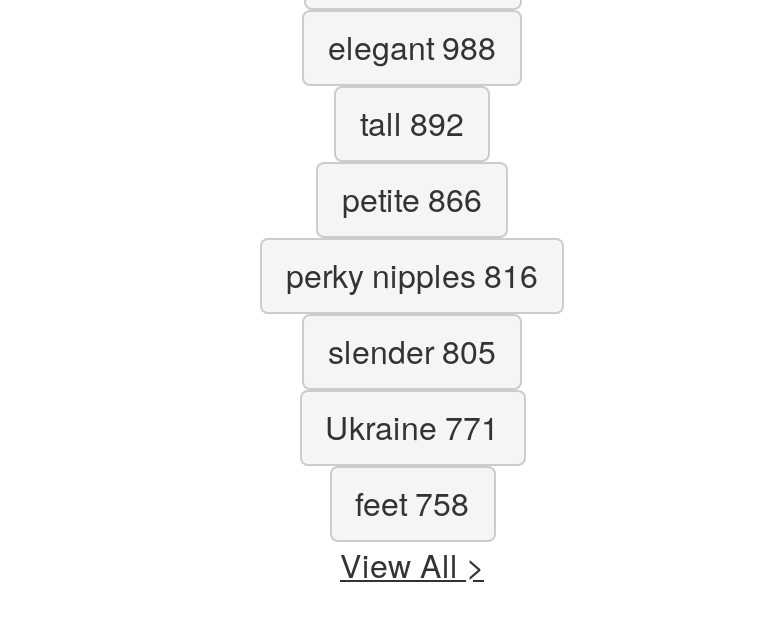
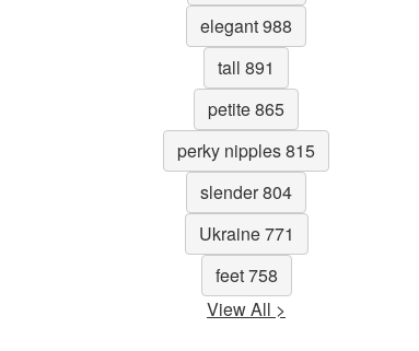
[360,99,464,145] tall 892 -> [218,54,275,79] tall 891
[342,175,482,221] petite 866 -> [208,96,284,121] petite 865
[286,251,538,297] perky nipples 816 -> [177,137,315,163] perky nipples 815
[328,327,496,373] slender 805 -> [200,179,292,204] slender 804

